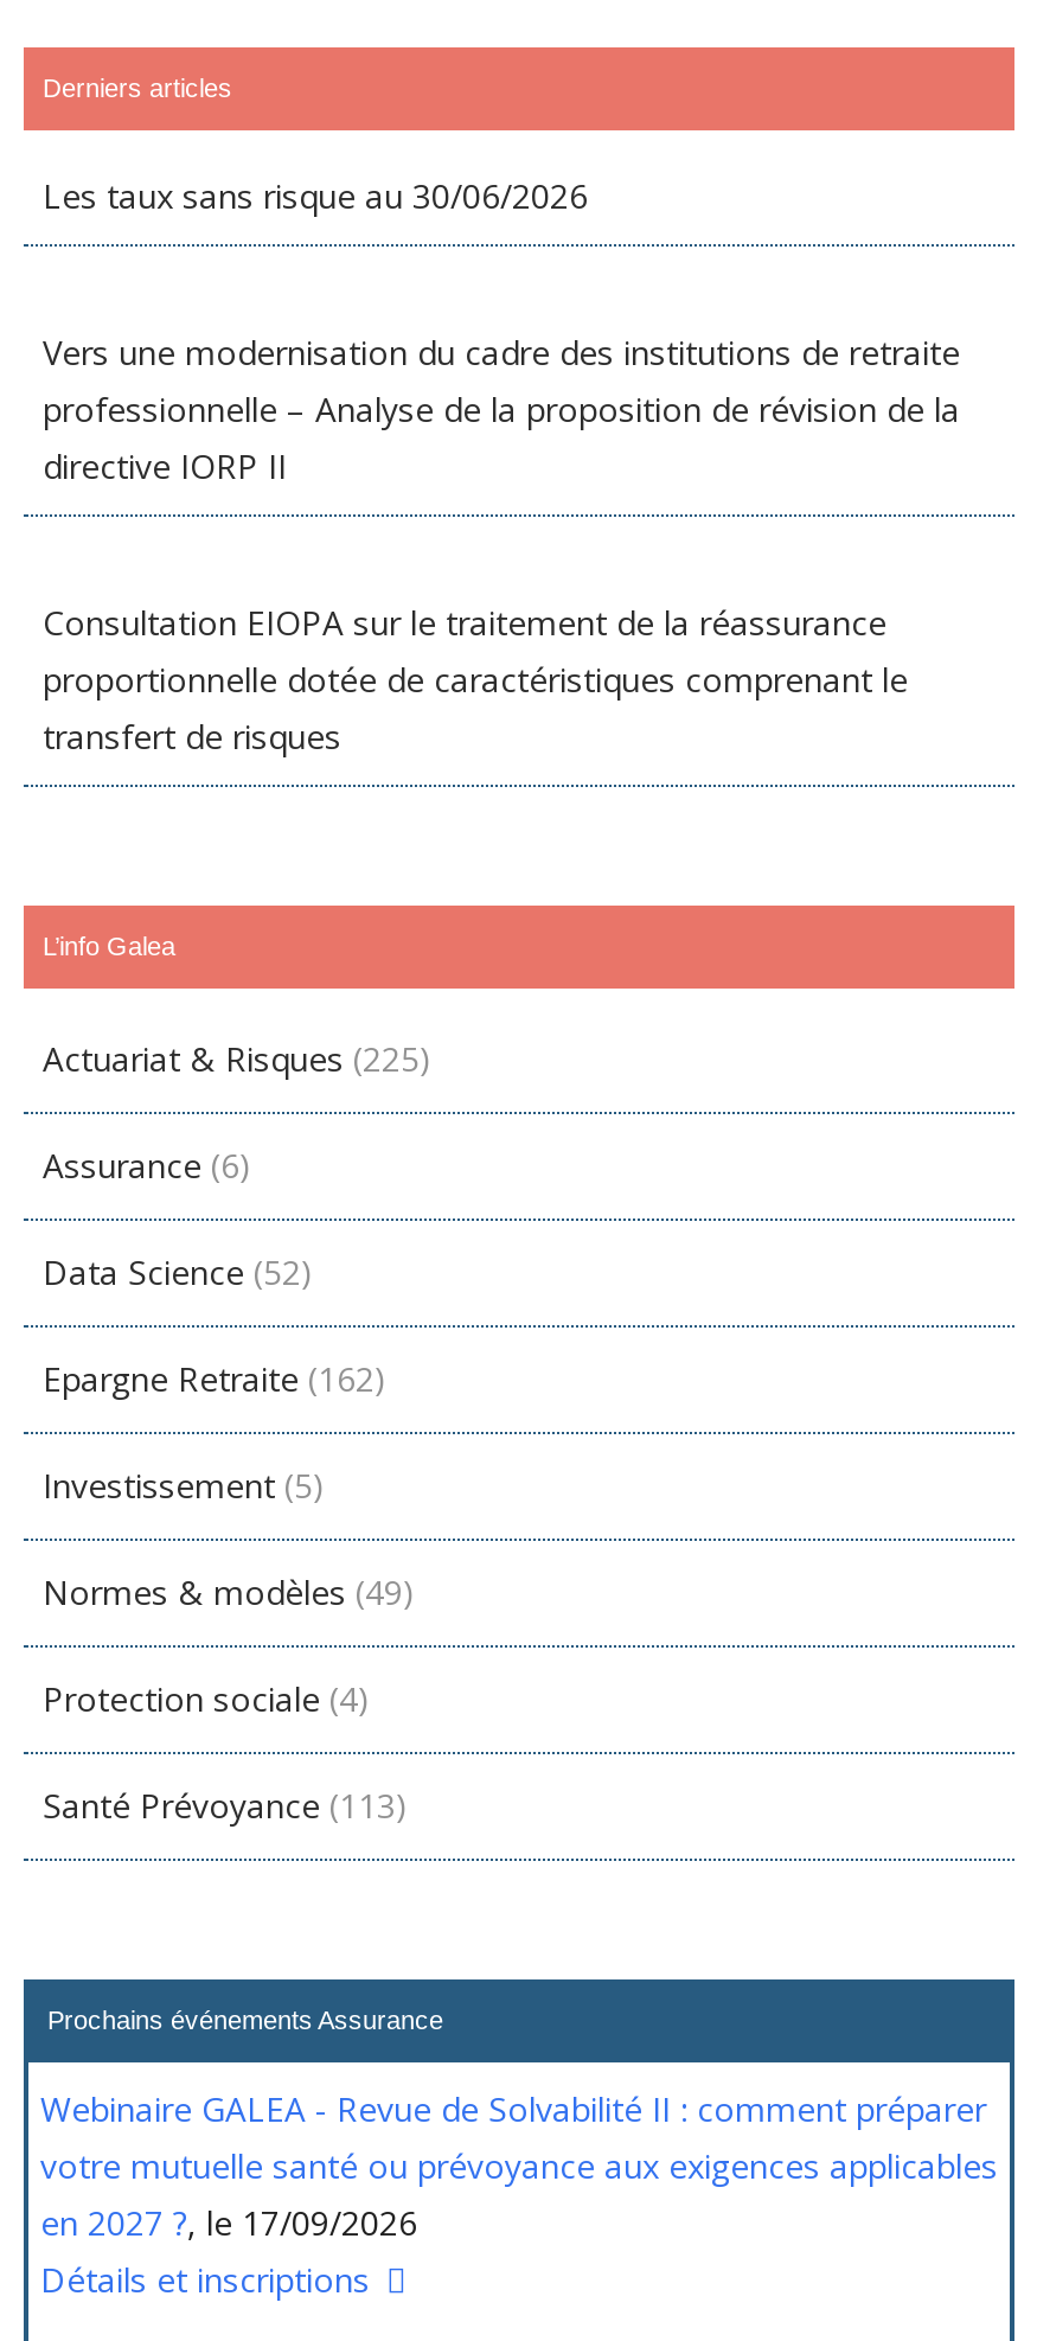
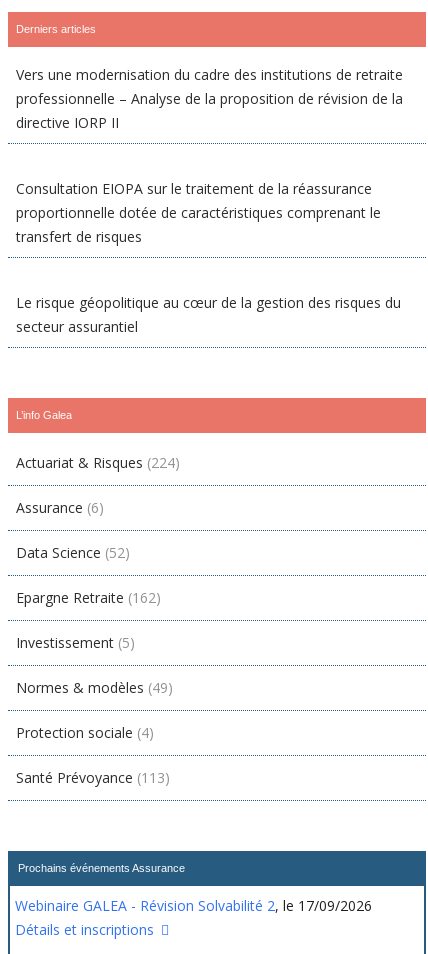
[43,173,588,218] Les taux sans risque au 30/06/2026 -> none
moved [43,330,960,759] -> [16,65,403,246]: Vers une modernisation du cadre des institutions de retraite | professionnelle – Analyse de la proposition de révision de la | directive IORP II | Consultation EIOPA sur le traitement de la réassurance | proportionnelle dotée de caractéristiques comprenant le | transfert de risques
none -> [16,293,401,336] Le risque géopolitique au cœur de la gestion des risques du | secteur assurantiel
moved [43,932,175,960] -> [16,409,72,421]: L’info Galea
[43,1036,431,1081] Actuariat & Risques (225) -> [16,453,180,472] Actuariat & Risques (224)
moved [43,1143,443,2034] -> [16,498,185,874]: Assurance (6) | Data Science (52) | Epargne Retraite (162) | Investissement (5) | Normes & modèles (49) | Protection sociale (4) | Santé Prévoyance (113) | Prochains événements Assurance
[40,2086,998,2245] Webinaire GALEA - Revue de Solvabilité II : comment préparer | votre mutuelle santé ou prévoyance aux exigences applicables | en 2027 ?, le 17/09/2026 -> [15,896,372,915] Webinaire GALEA - Révision Solvabilité 2, le 17/09/2026

